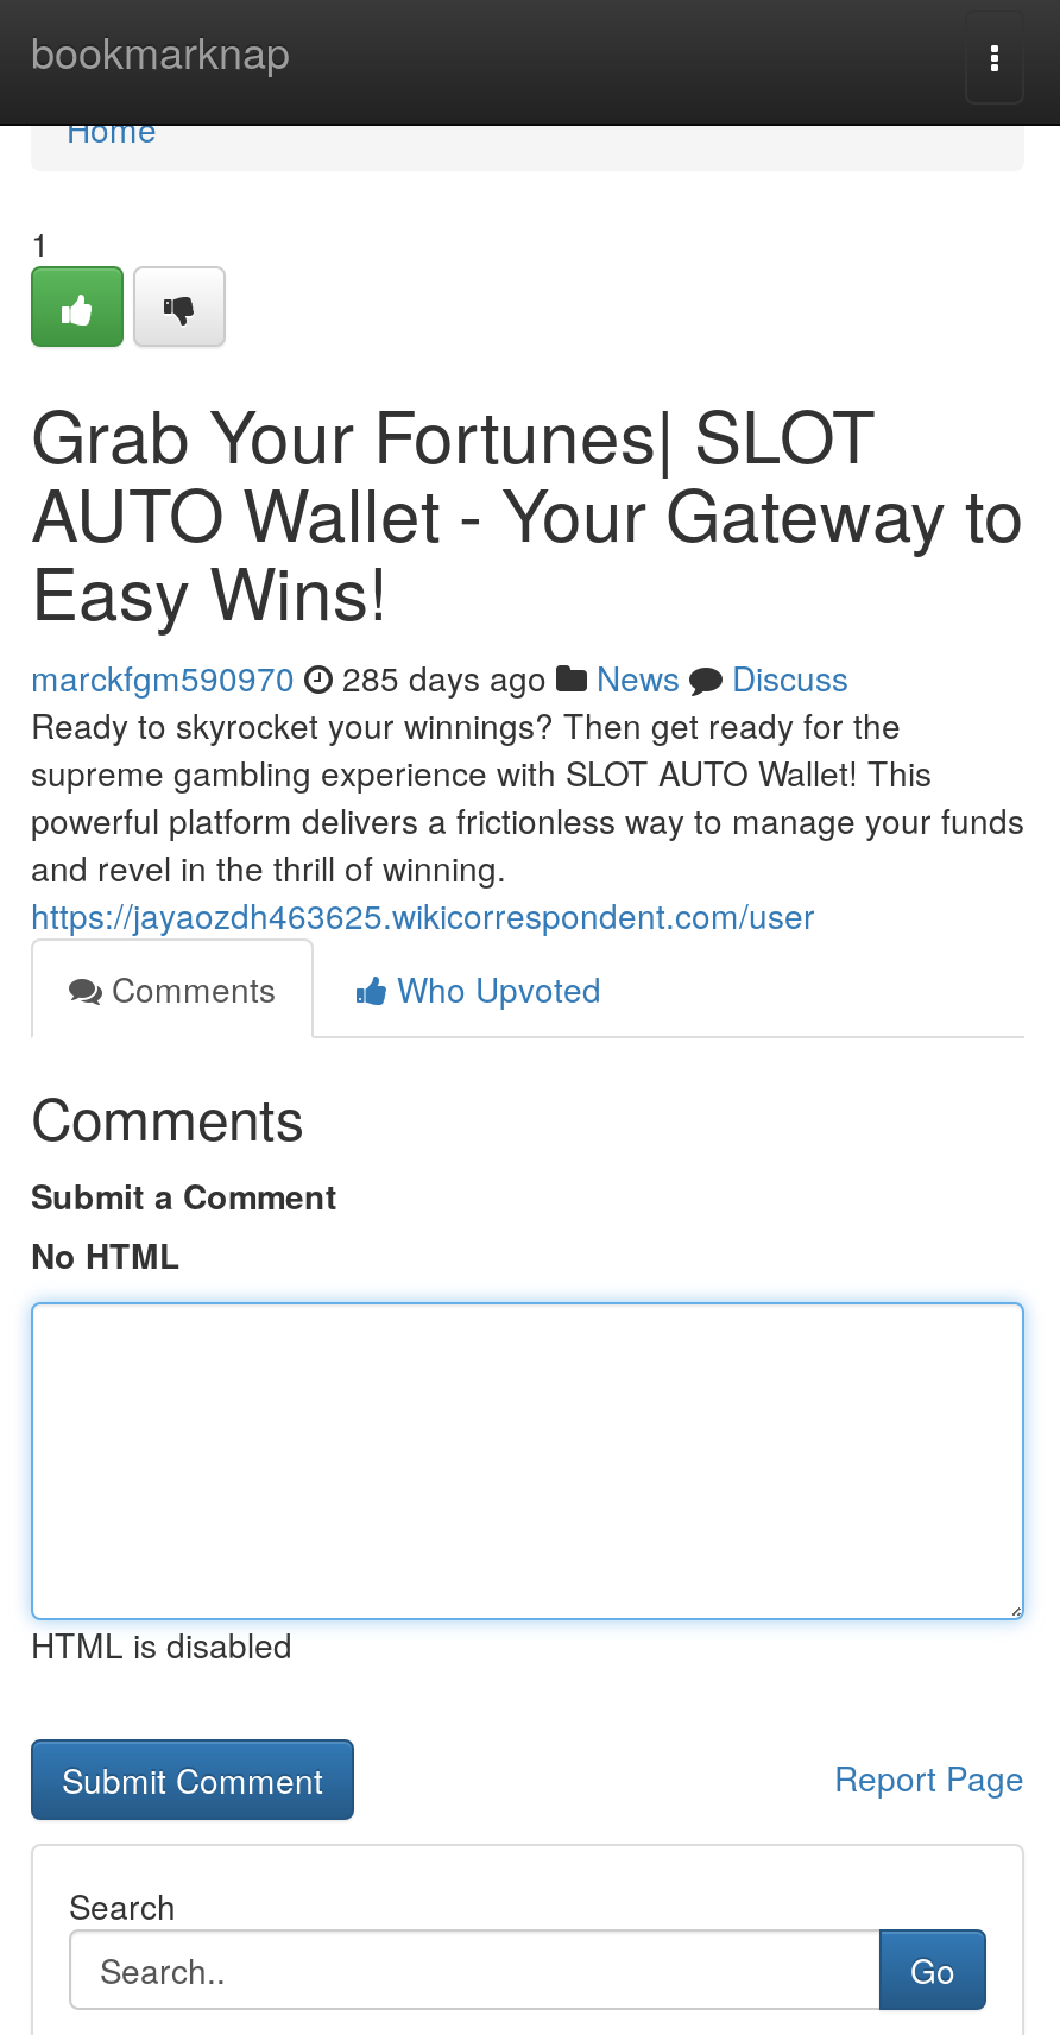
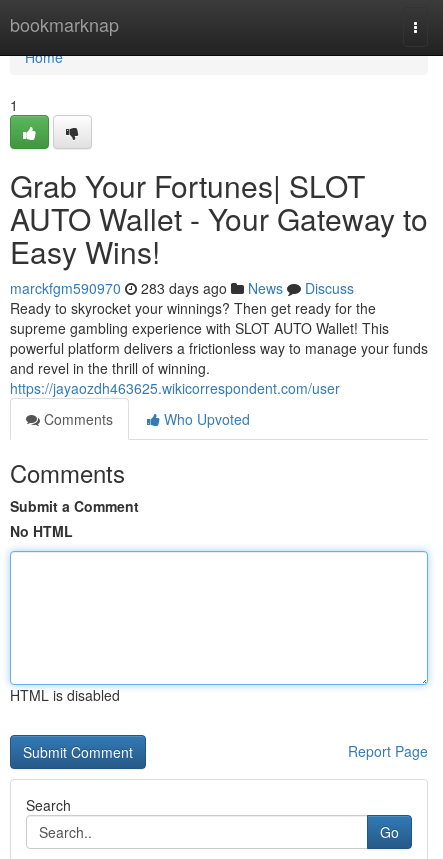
[31,653,848,701] marckfgm590970 285 days ago News Discuss -> [10,278,354,298] marckfgm590970 283 days ago News Discuss

